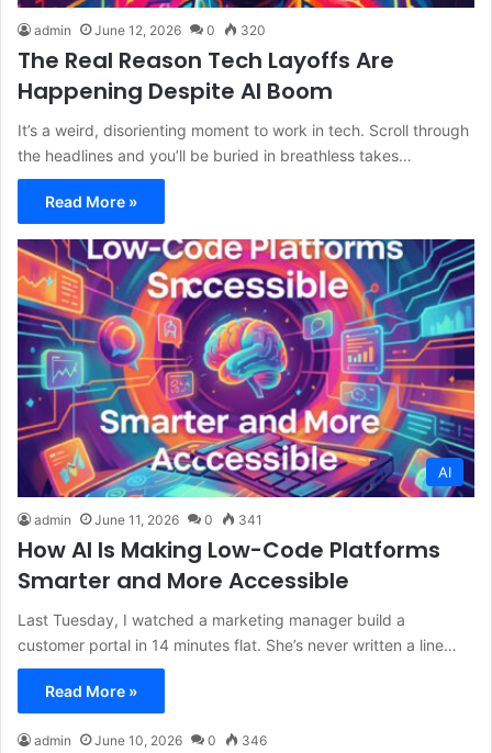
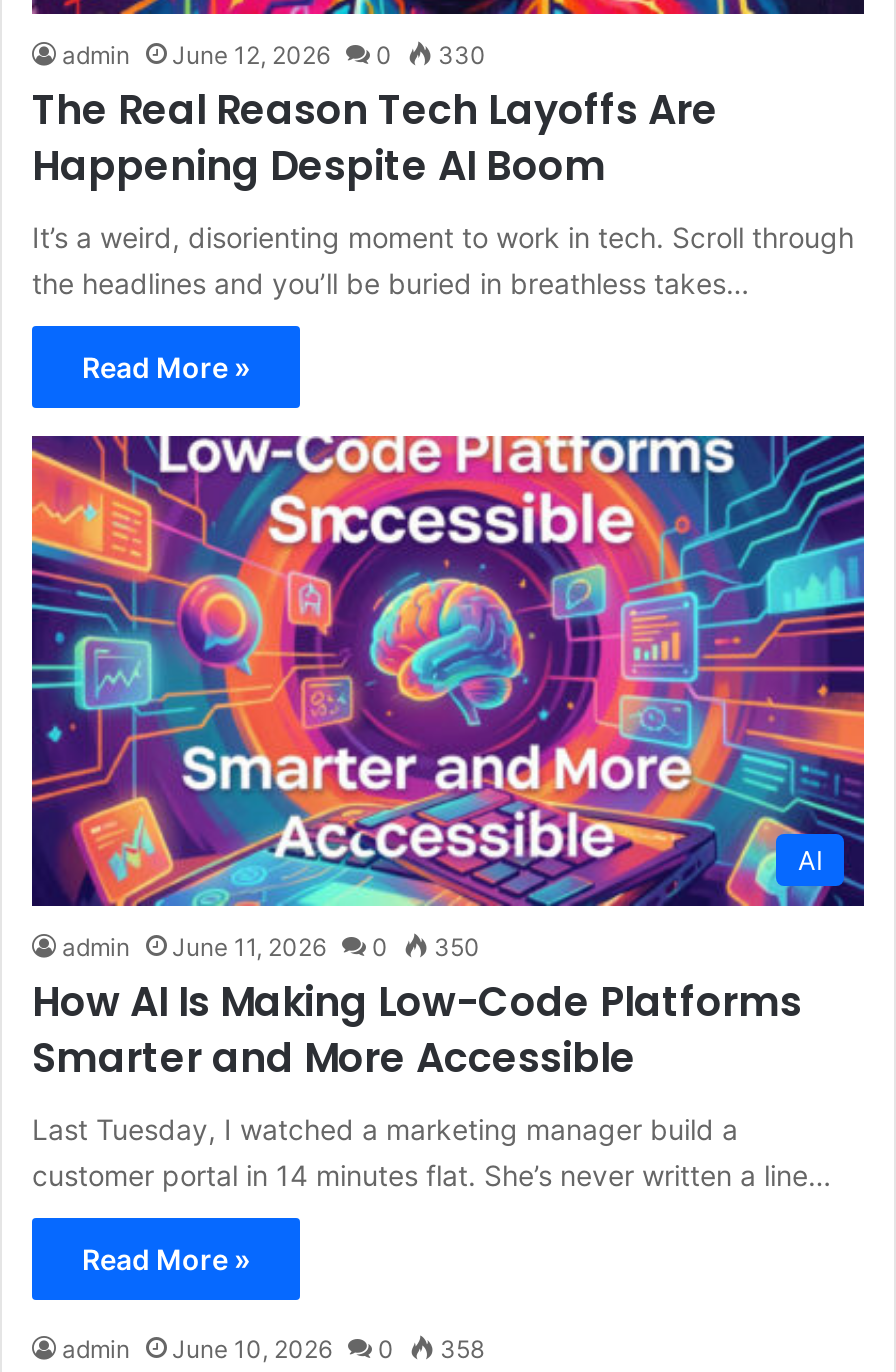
[34,22,266,39] admin June 12, 2026 0 320 -> [62,40,486,70] admin June 12, 2026 0 330
[34,511,262,528] admin June 11, 2026 0 341 -> [62,932,480,962] admin June 11, 2026 0 350
[34,732,267,748] admin June 10, 2026 0 346 -> [62,1334,484,1364] admin June 10, 2026 0 358

